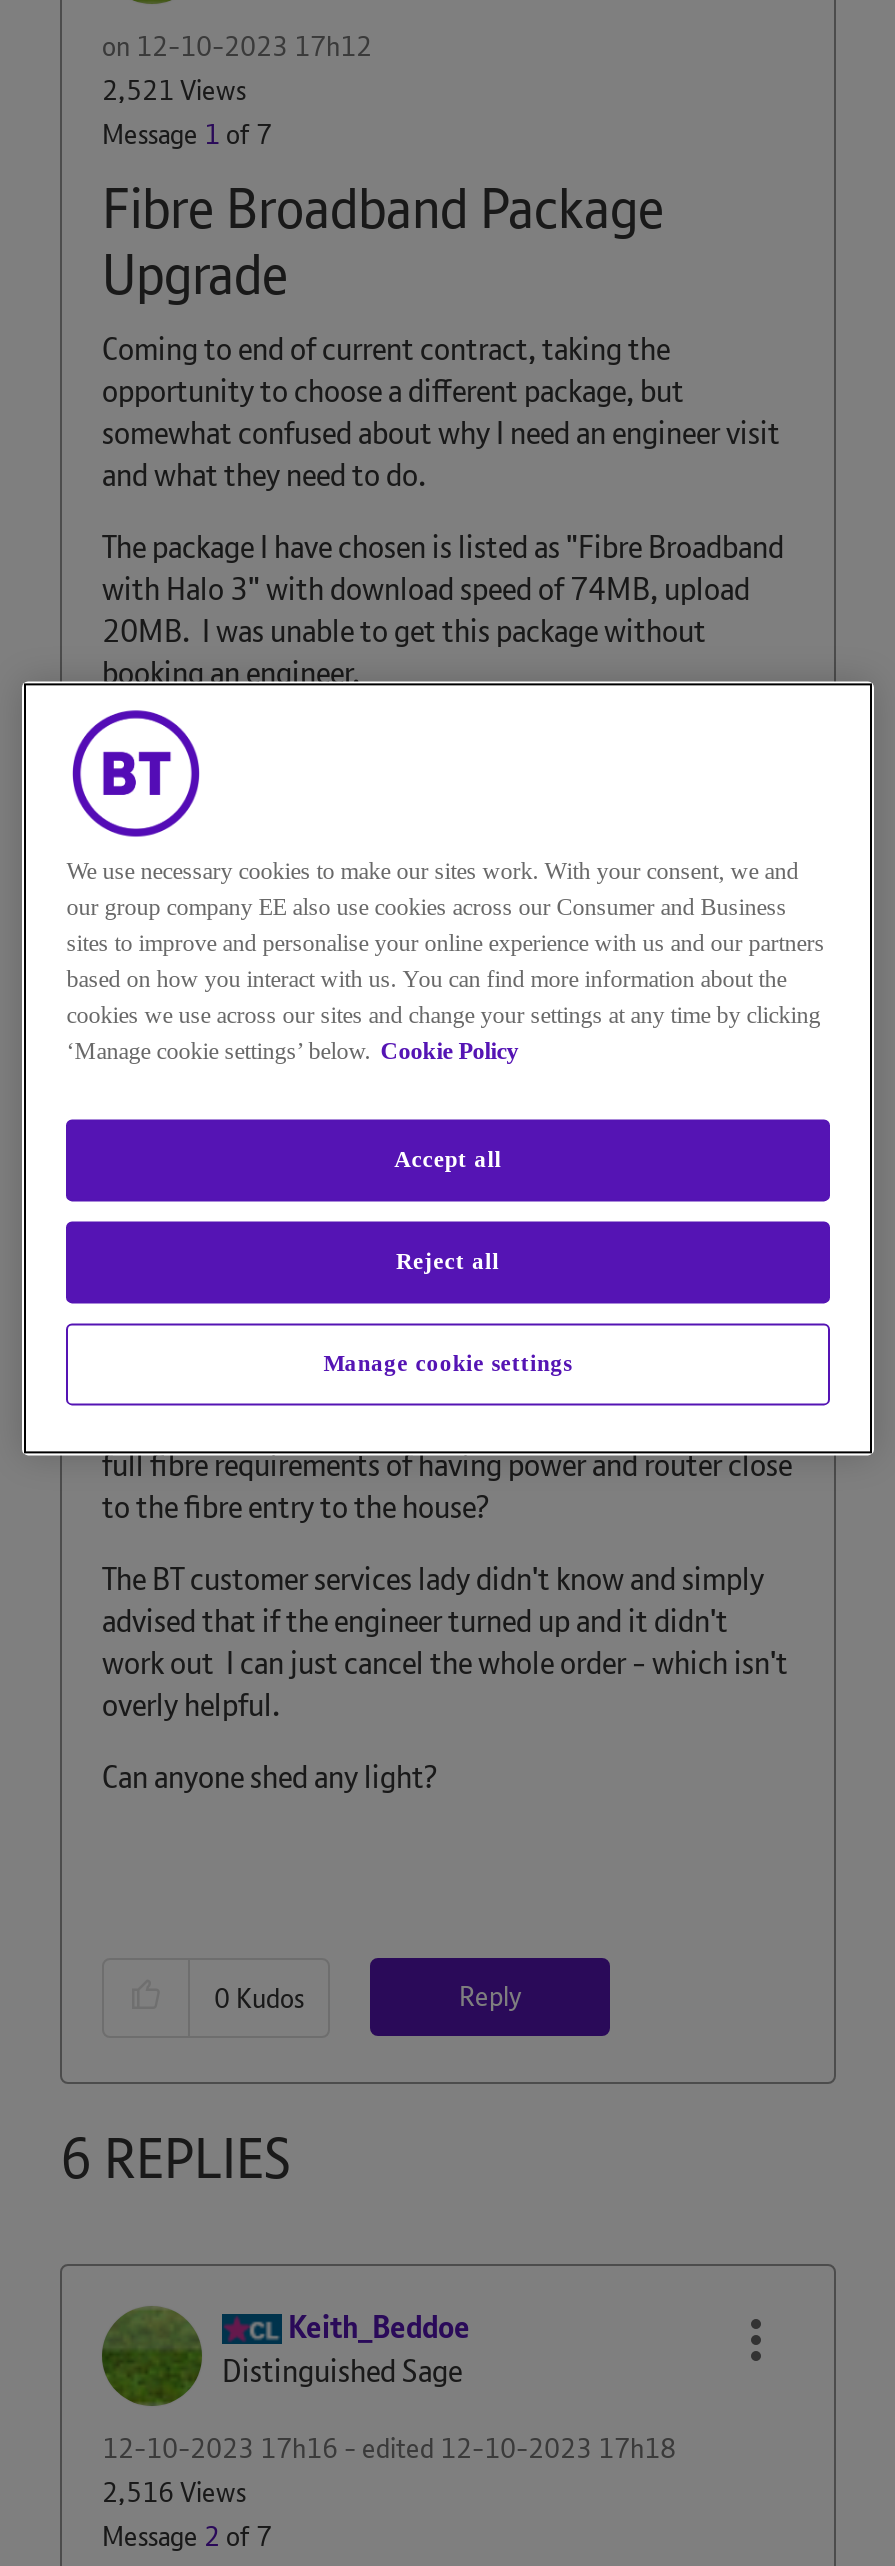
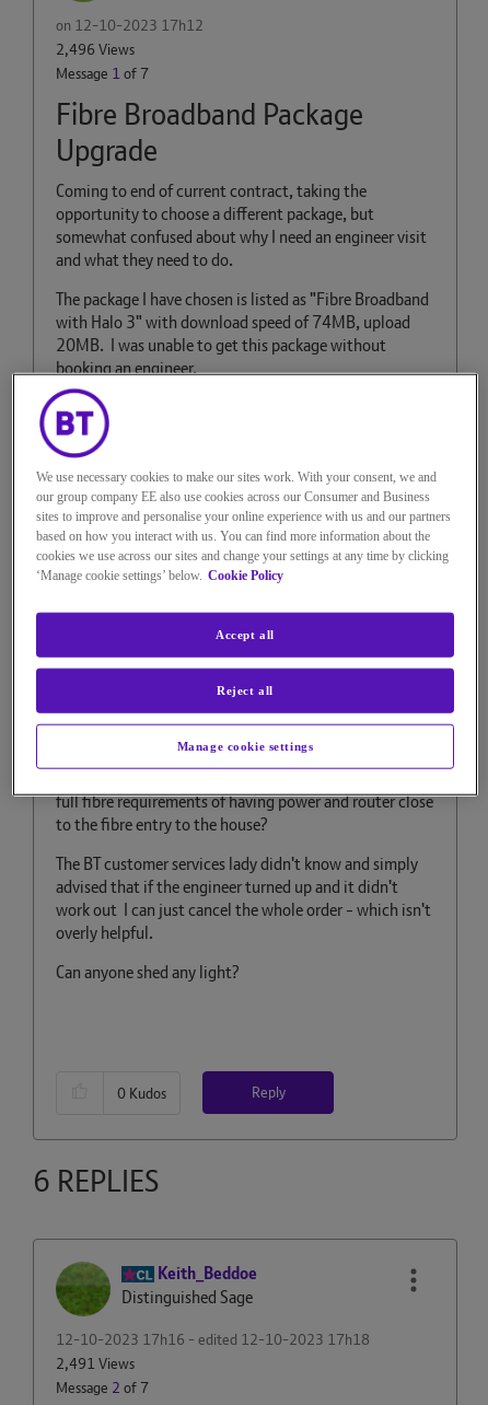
[102,72,246,108] 2,521 Views -> [56,39,135,59] 2,496 Views
[102,2473,246,2509] 2,516 Views -> [56,1353,135,1373] 2,491 Views

